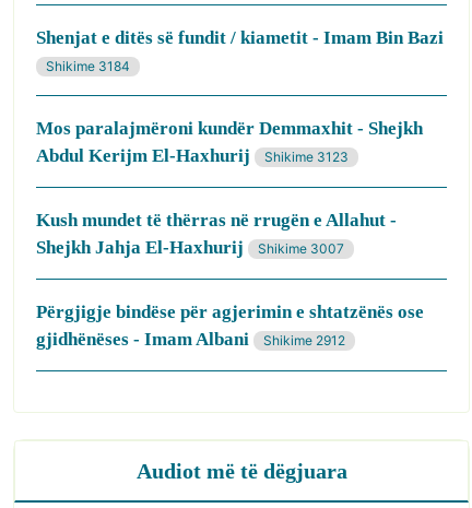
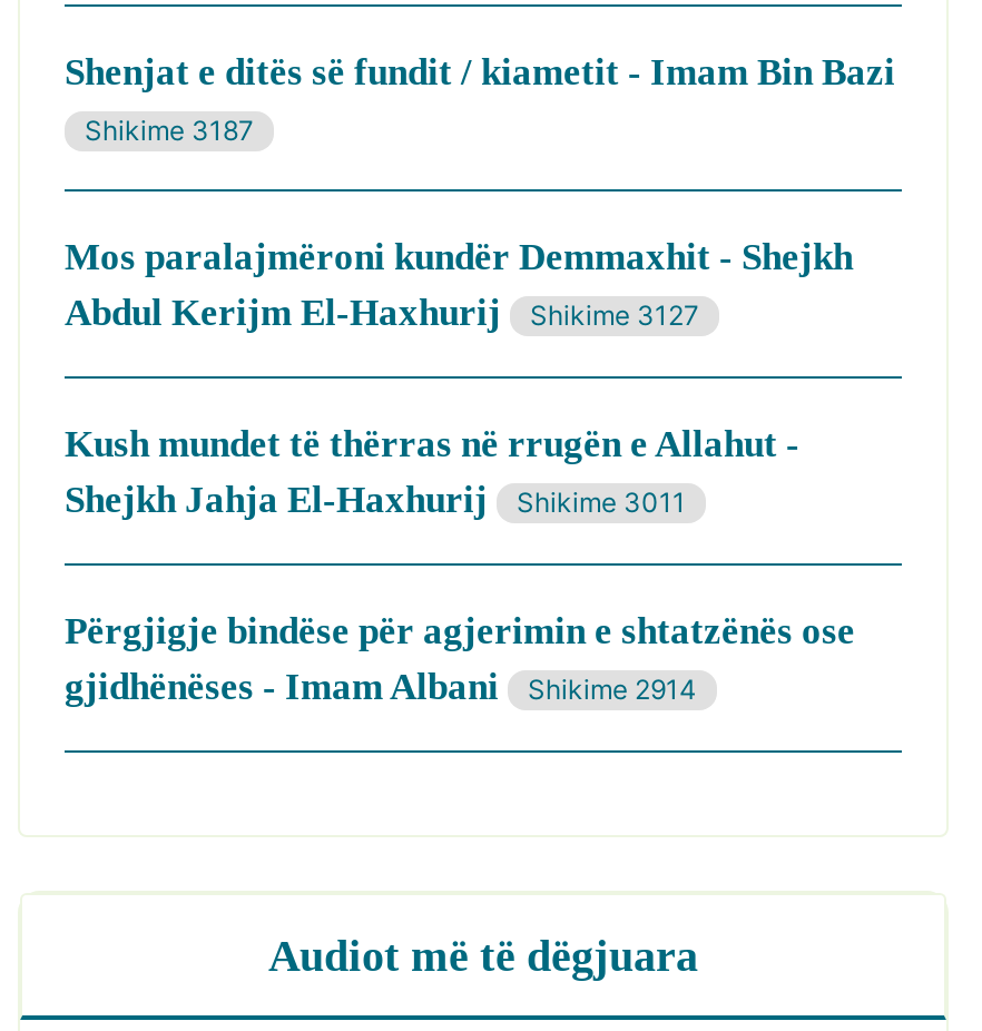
[46,58,130,75] Shikime 3184 -> [85,115,254,148] Shikime 3187
[36,146,349,167] Abdul Kerijm El-Haxhurij Shikime 3123 -> [65,293,699,335] Abdul Kerijm El-Haxhurij Shikime 3127
[36,238,344,258] Shejkh Jahja El-Haxhurij Shikime 3007 -> [65,480,686,522] Shejkh Jahja El-Haxhurij Shikime 3011
[36,329,345,350] gjidhënëses - Imam Albani Shikime 2912 -> [65,667,697,709] gjidhënëses - Imam Albani Shikime 2914

